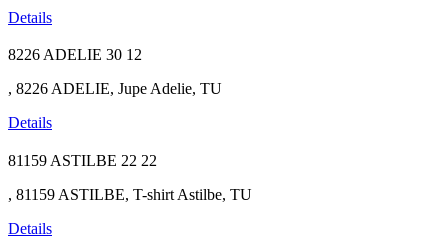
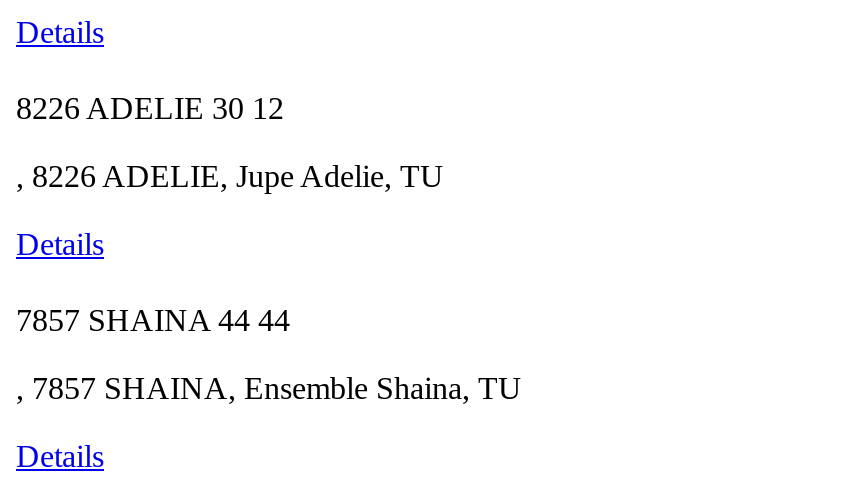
[8,152,157,169] 81159 ASTILBE 22 22 -> [16,304,290,338] 7857 SHAINA 44 44
[8,186,252,203] , 81159 ASTILBE, T-shirt Astilbe, TU -> [16,372,522,406] , 7857 SHAINA, Ensemble Shaina, TU

